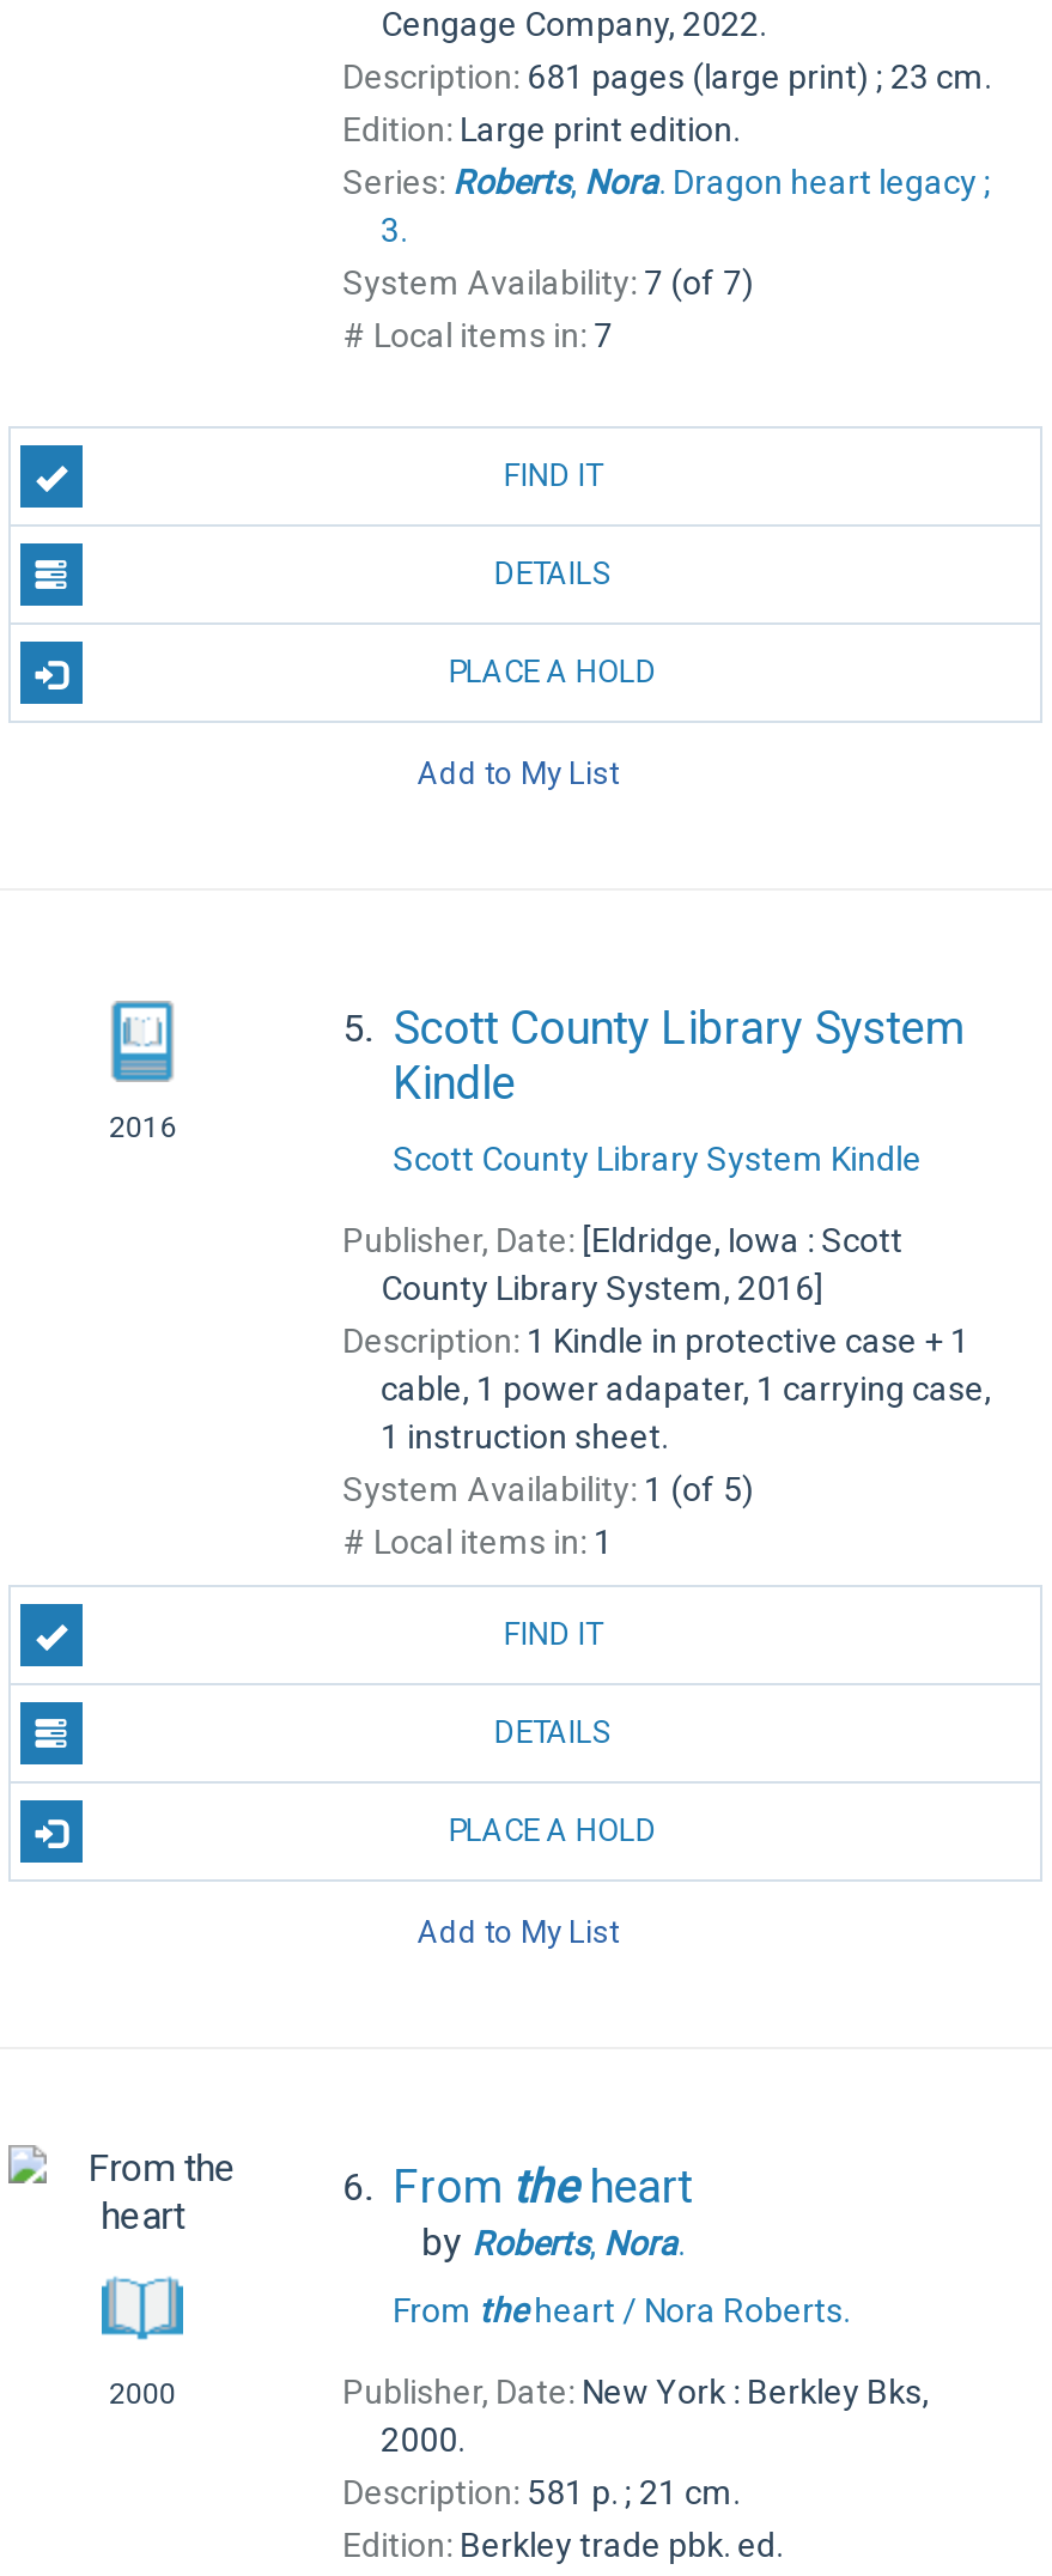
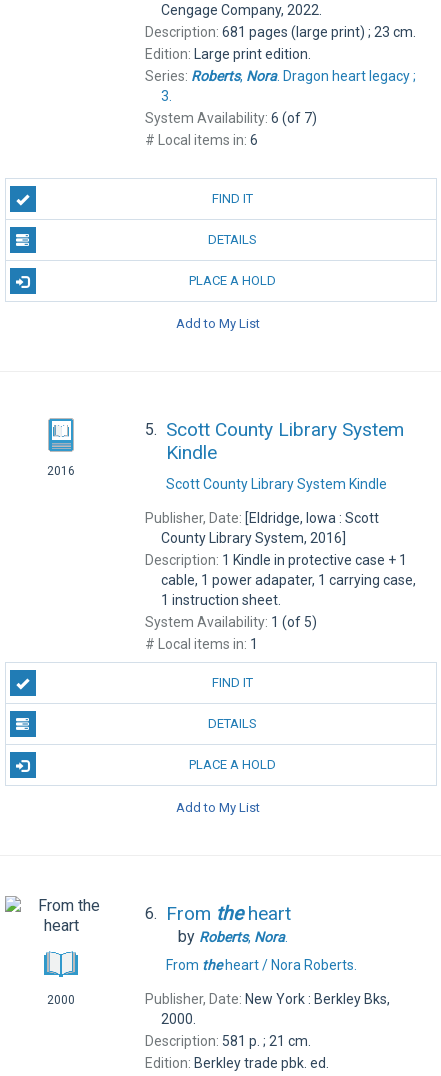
[343,263,754,302] System Availability: 7 (of 7) -> [145,110,317,126] System Availability: 6 (of 7)
[343,316,613,354] # Local items in: 7 -> [145,132,258,148] # Local items in: 6

